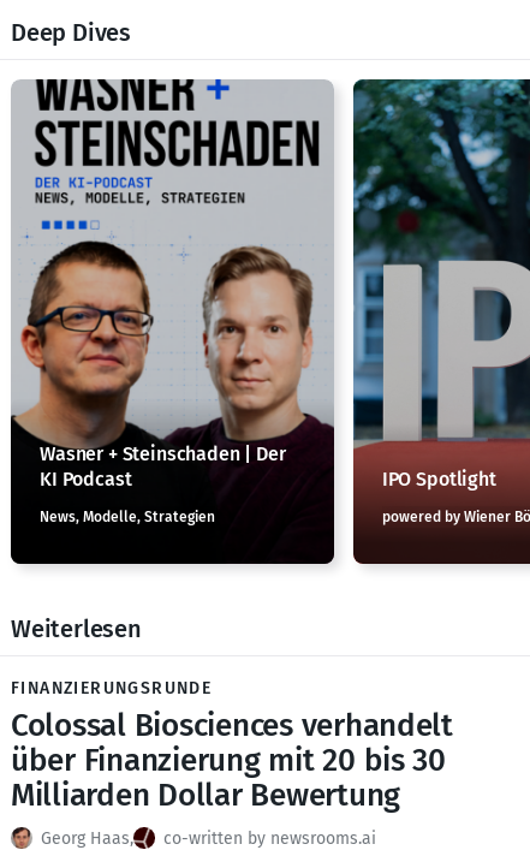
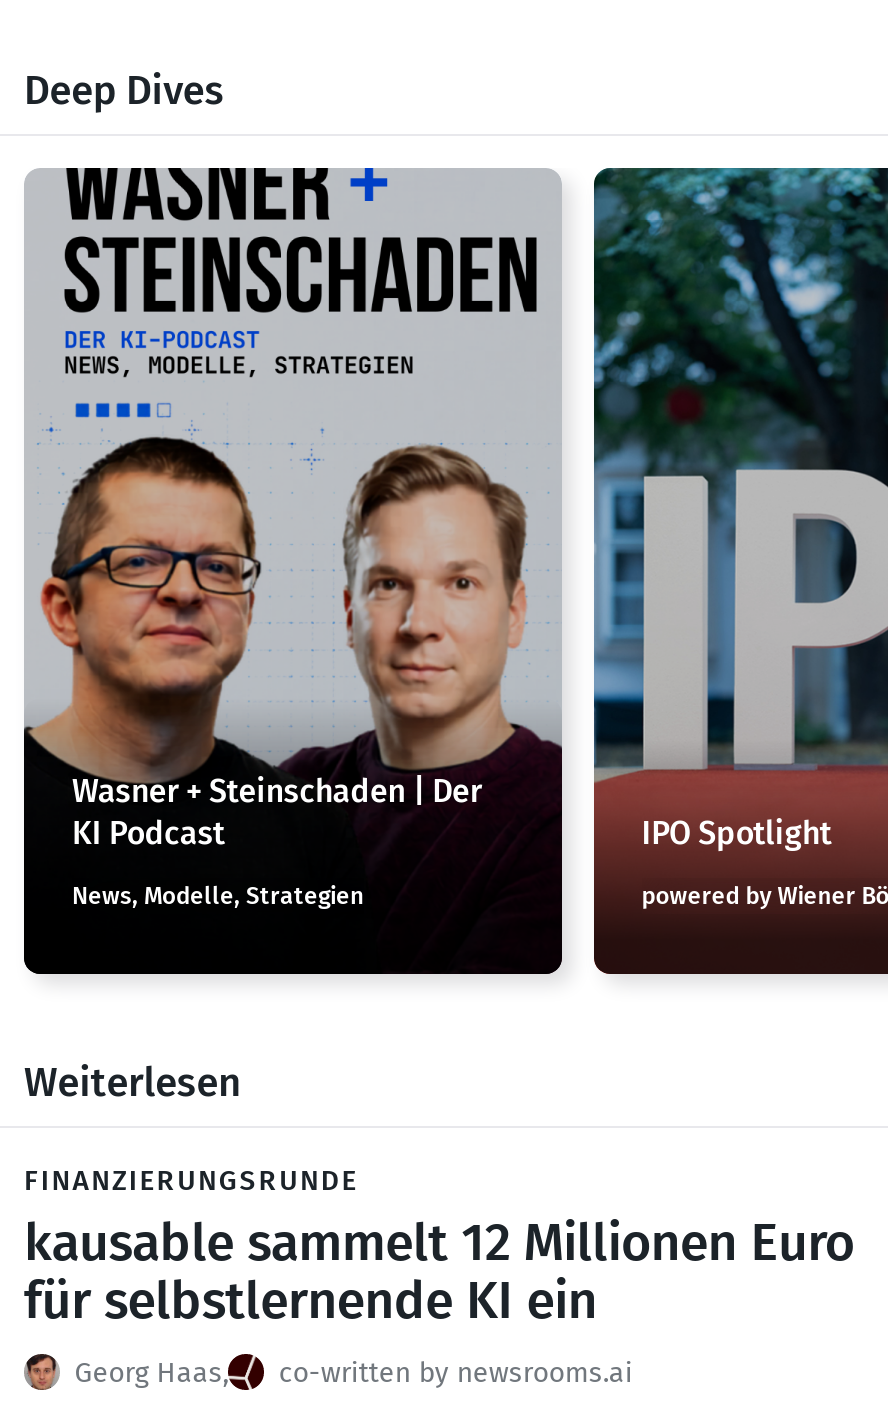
[11,707,453,814] Colossal Biosciences verhandelt | über Finanzierung mit 20 bis 30 | Milliarden Dollar Bewertung -> [24,1212,854,1332] kausable sammelt 12 Millionen Euro | für selbstlernende KI ein

